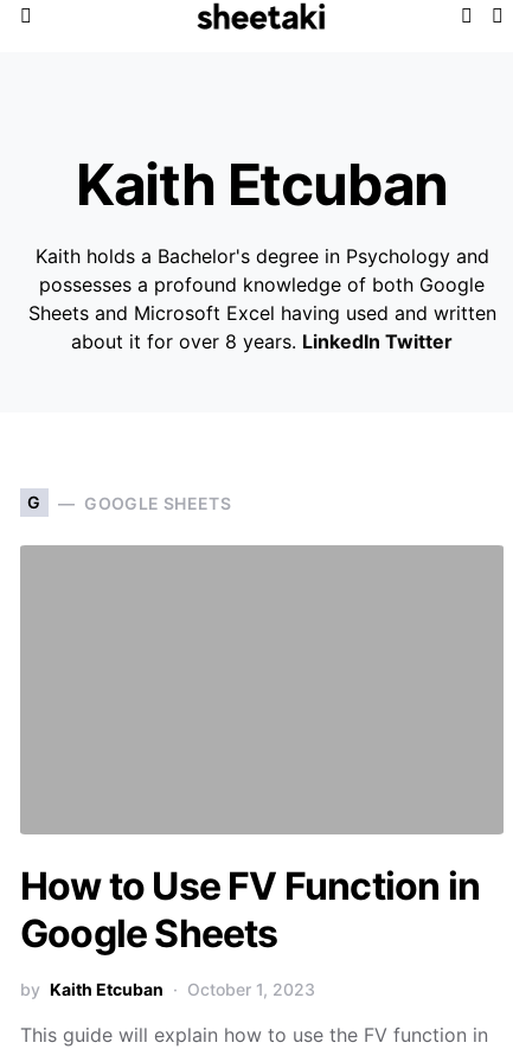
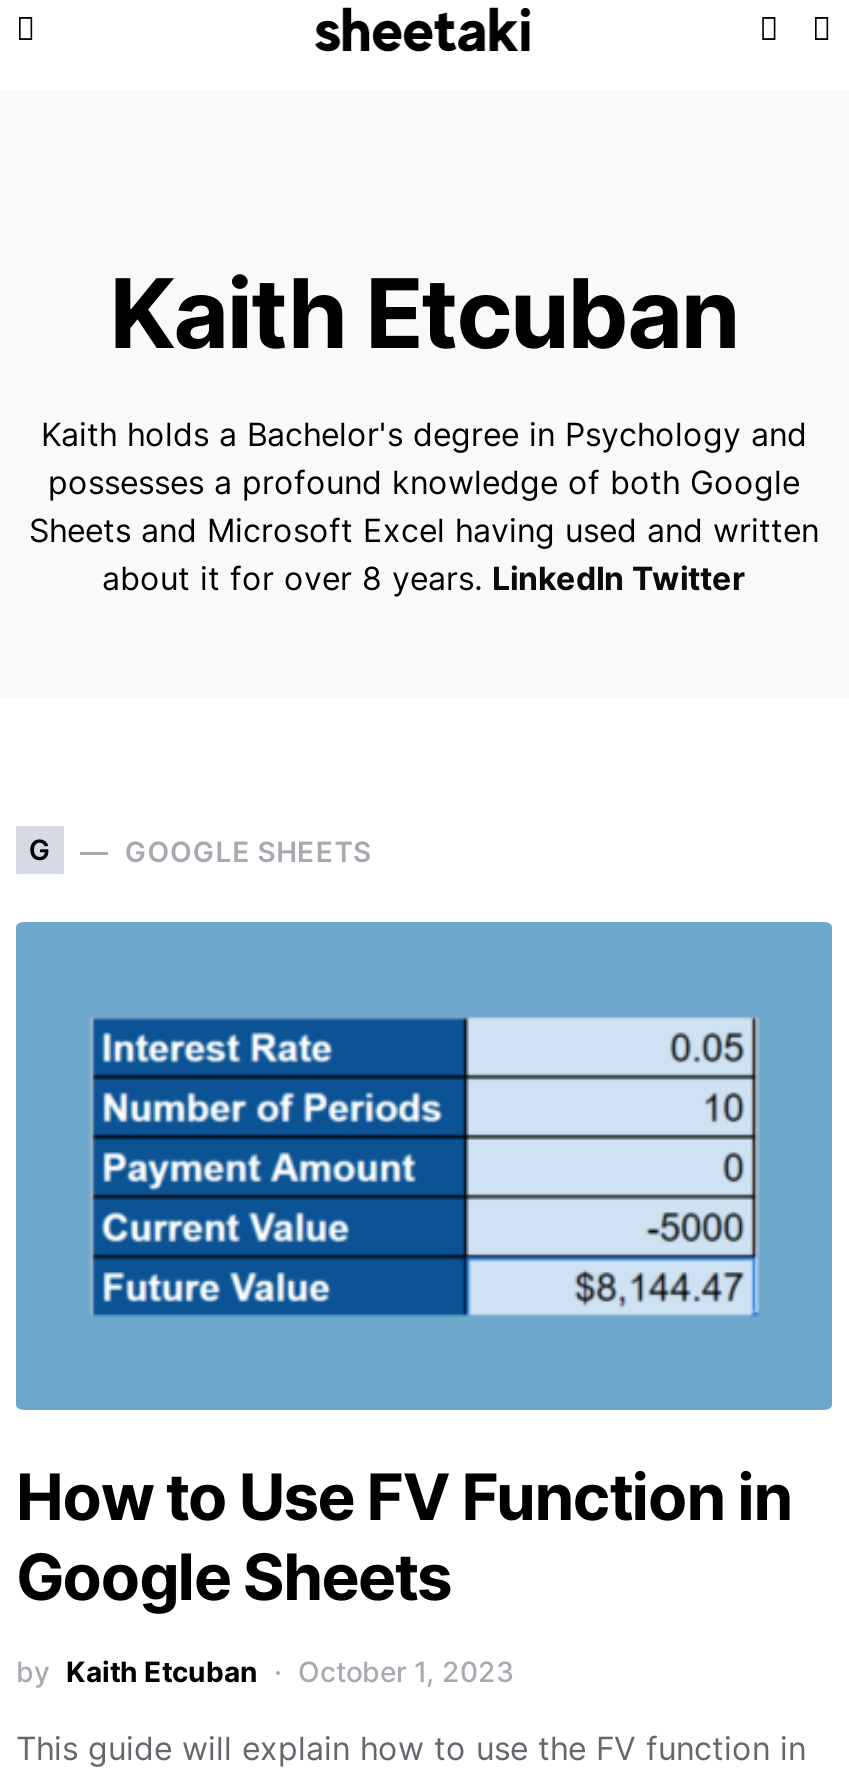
none -> [16,922,832,1410] [image]

